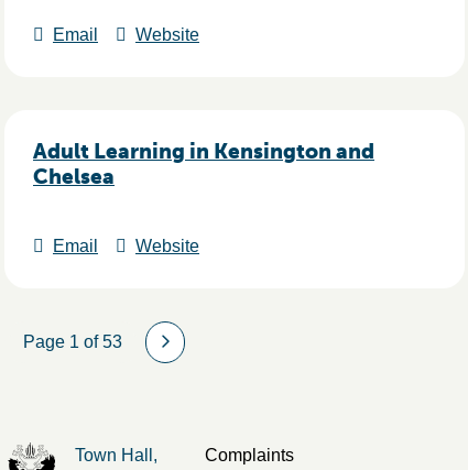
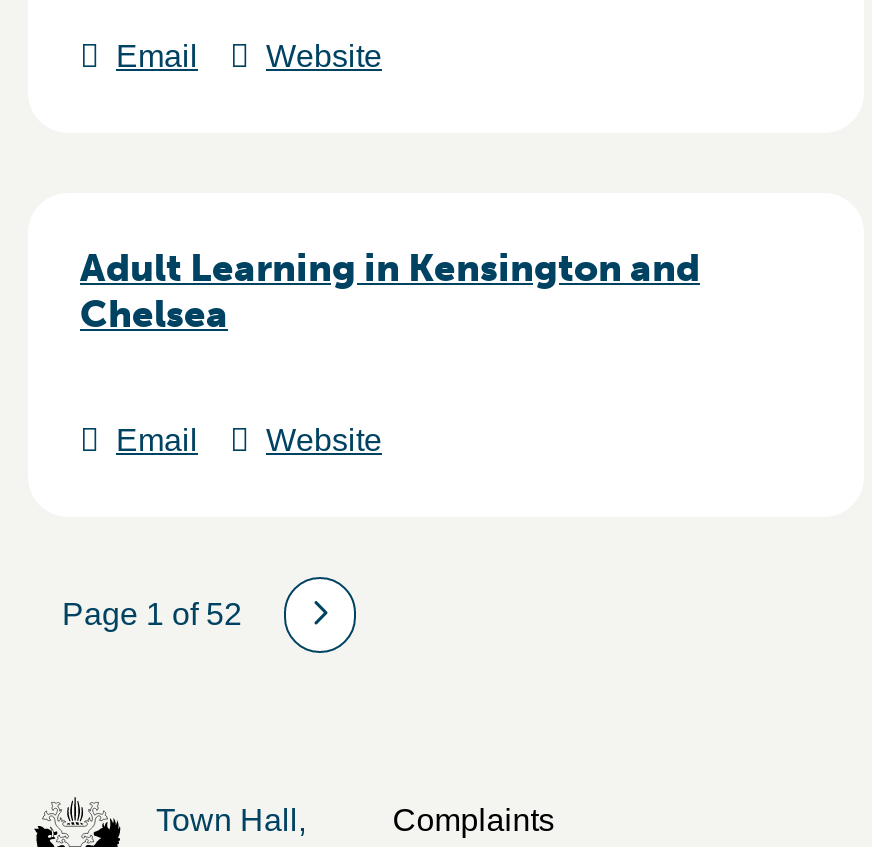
[23,332,122,351] Page 1 of 53 -> [62,597,242,631] Page 1 of 52

